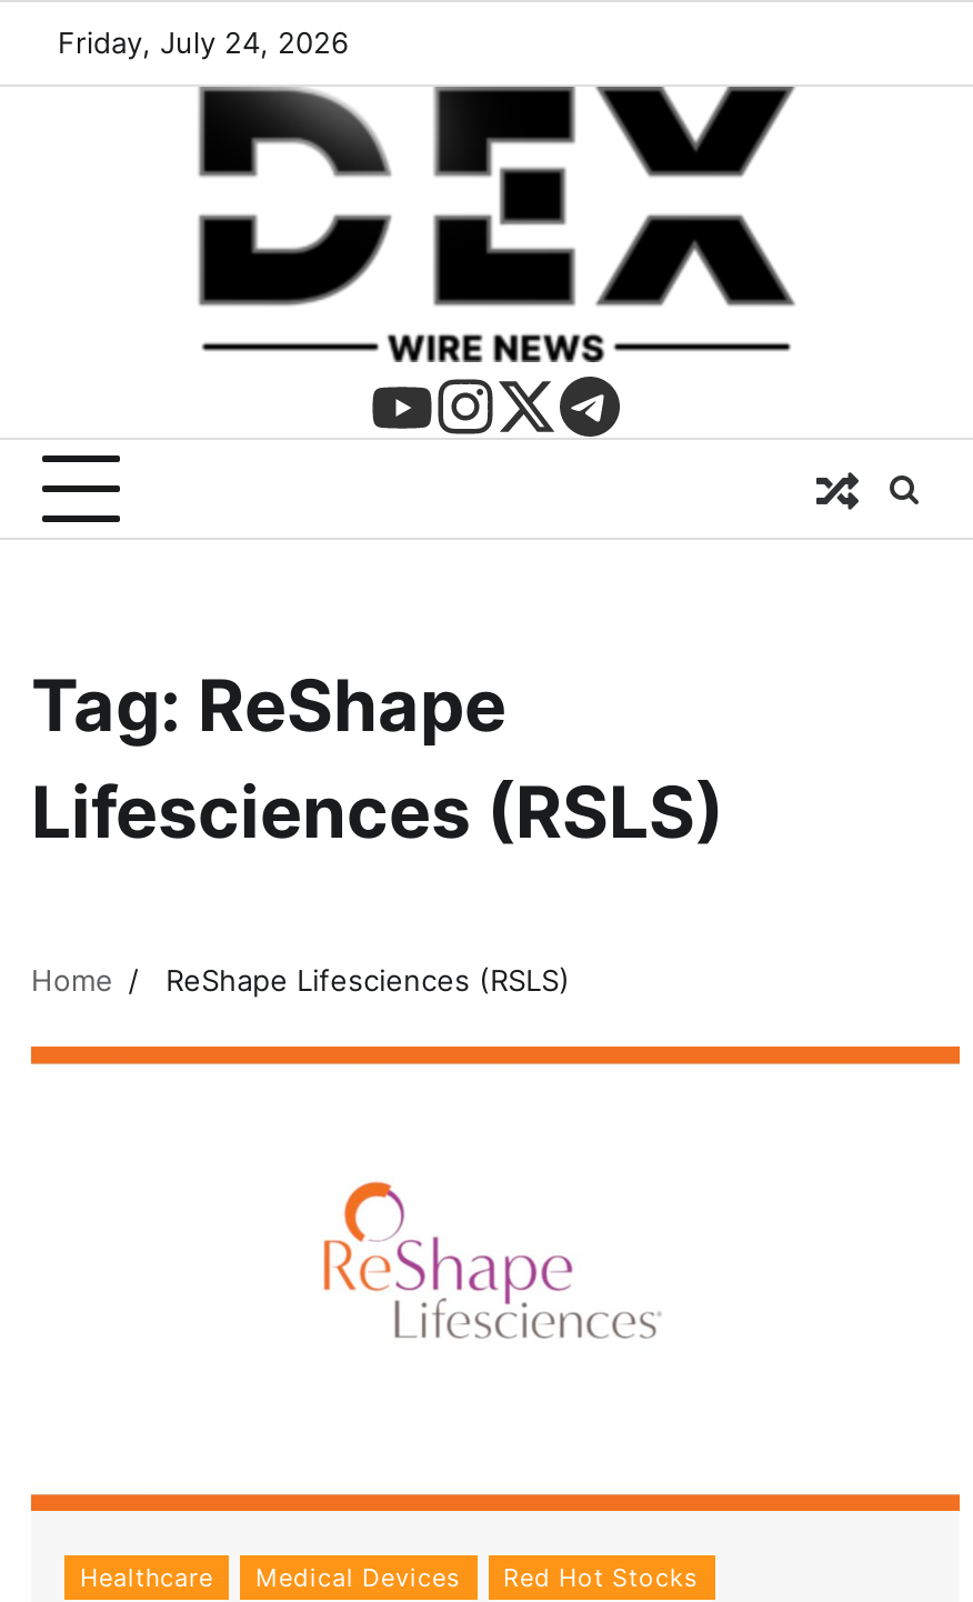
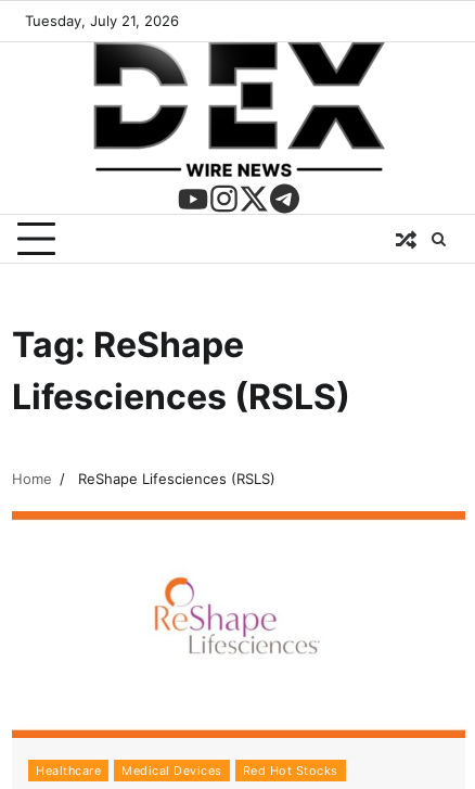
[58,24,349,60] Friday, July 24, 2026 -> [25,12,179,29] Tuesday, July 21, 2026

